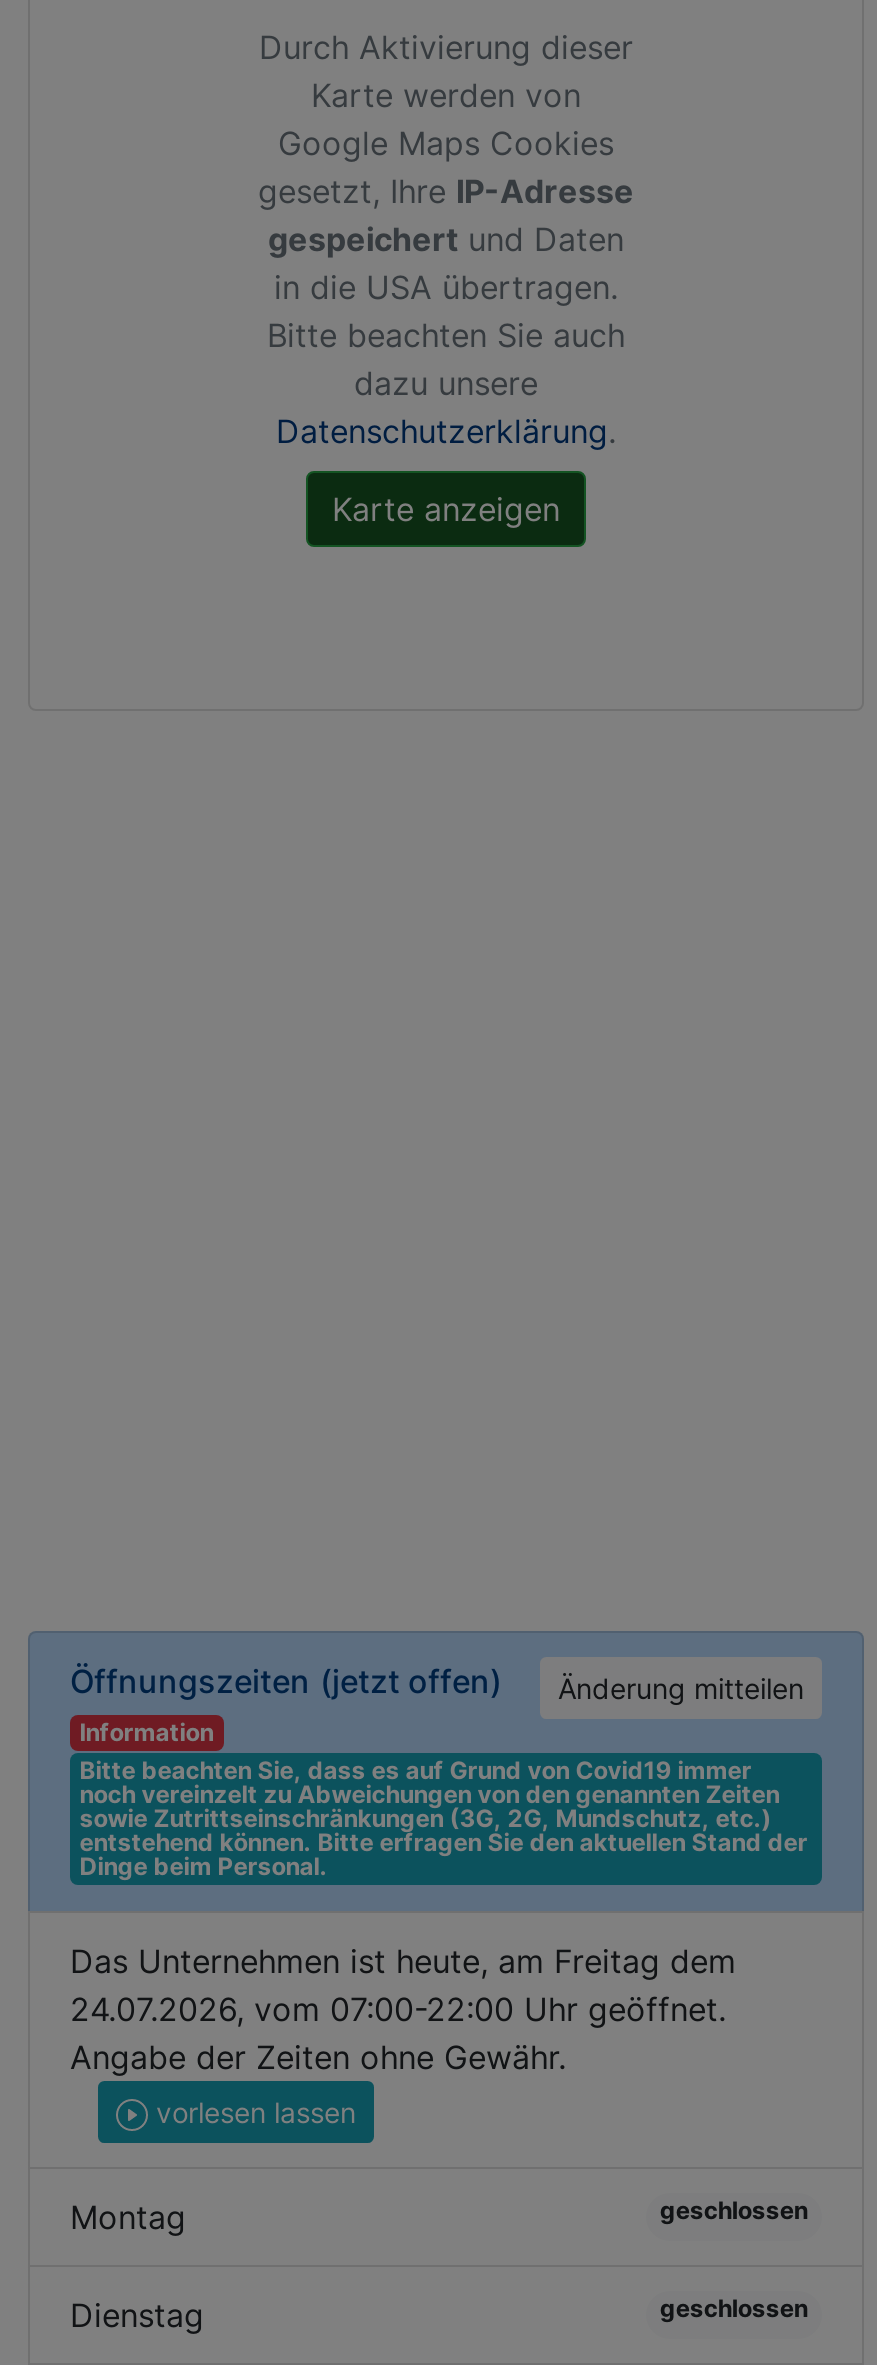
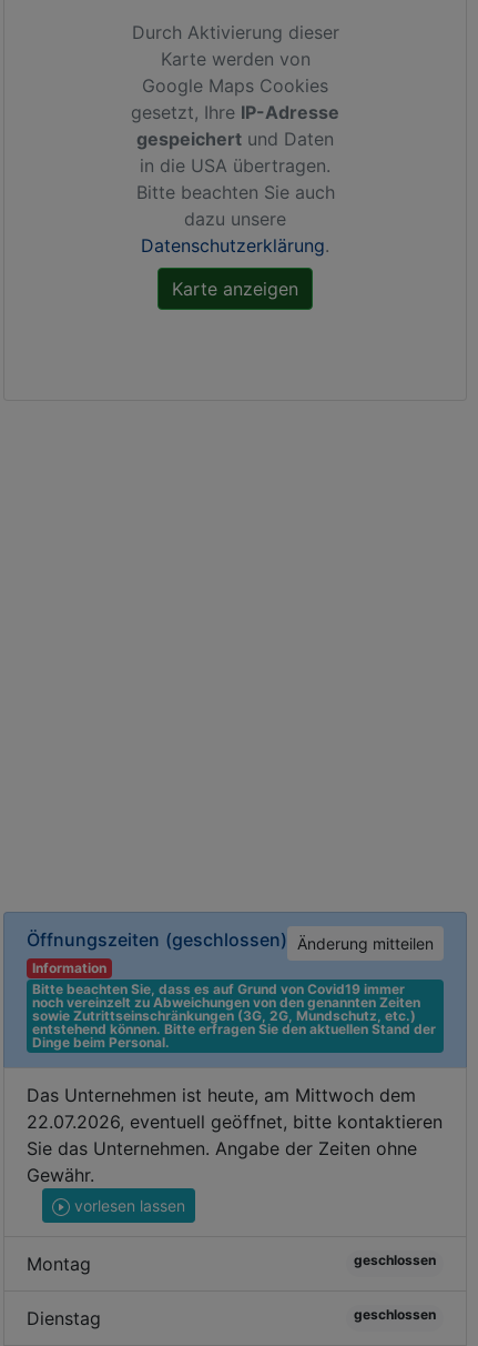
[70,1661,804,1705] Öffnungszeiten (jetzt offen) | Änderung mitteilen -> [27,928,434,953] Öffnungszeiten (geschlossen) Änderung mitteilen
[70,1941,736,2077] Das Unternehmen ist heute, am Freitag dem | 24.07.2026, vom 07:00-22:00 Uhr geöffnet. | Angabe der Zeiten ohne Gewähr. -> [27,1084,443,1186] Das Unternehmen ist heute, am Mittwoch dem | 22.07.2026, eventuell geöffnet, bitte kontaktieren | Sie das Unternehmen. Angabe der Zeiten ohne | Gewähr.

